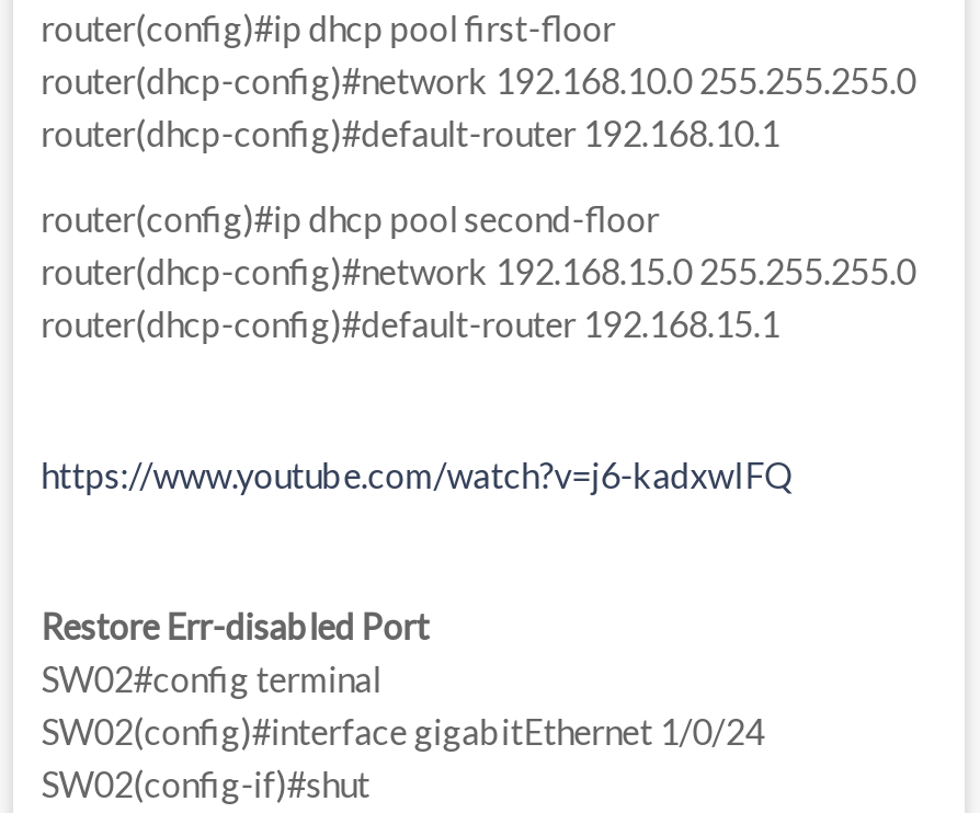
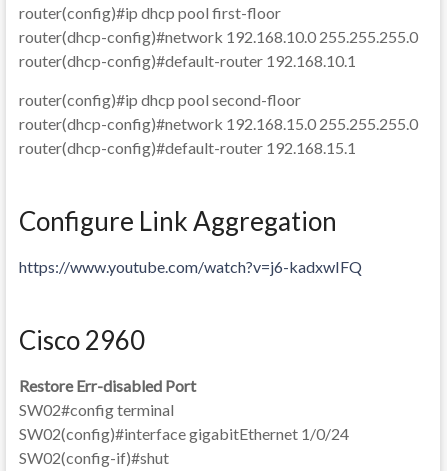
none -> [19,205,337,237] Configure Link Aggregation
none -> [19,324,145,356] Cisco 2960

